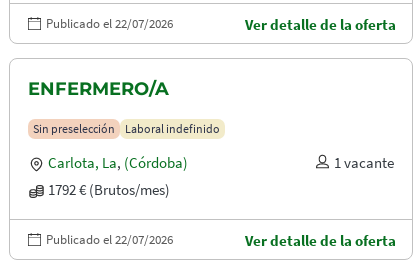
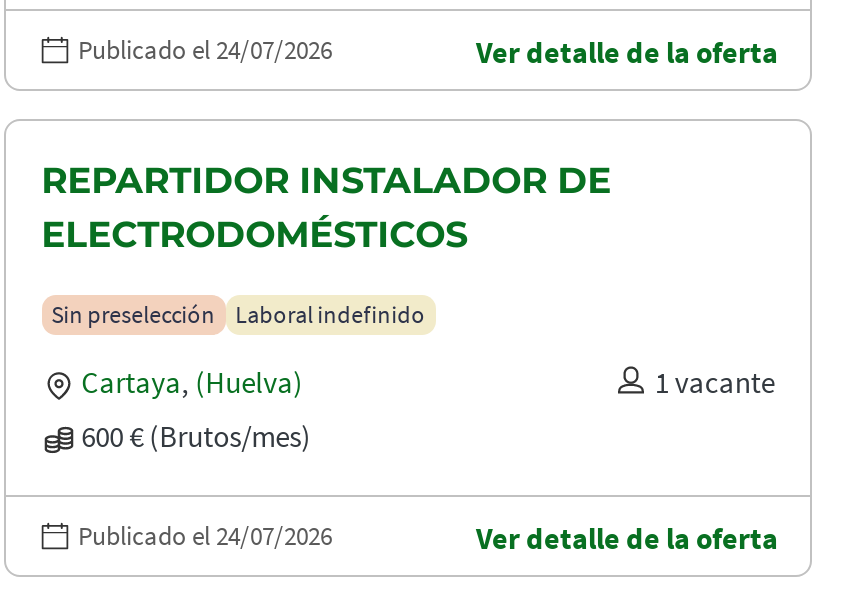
[46,15,173,32] Publicado el 22/07/2026 -> [78,32,332,66] Publicado el 24/07/2026
[28,78,169,100] ENFERMERO/A -> [41,159,611,257] REPARTIDOR INSTALADOR DE | ELECTRODOMÉSTICOS
[48,153,188,172] Carlota, La, (Córdoba) -> [81,363,303,401] Cartaya, (Huelva)
[48,180,170,199] 1792 € (Brutos/mes) -> [81,417,311,455] 600 € (Brutos/mes)
[46,231,173,248] Publicado el 22/07/2026 -> [78,519,332,553] Publicado el 24/07/2026

